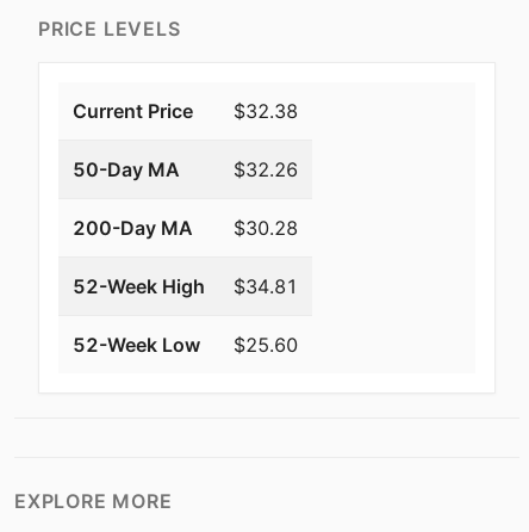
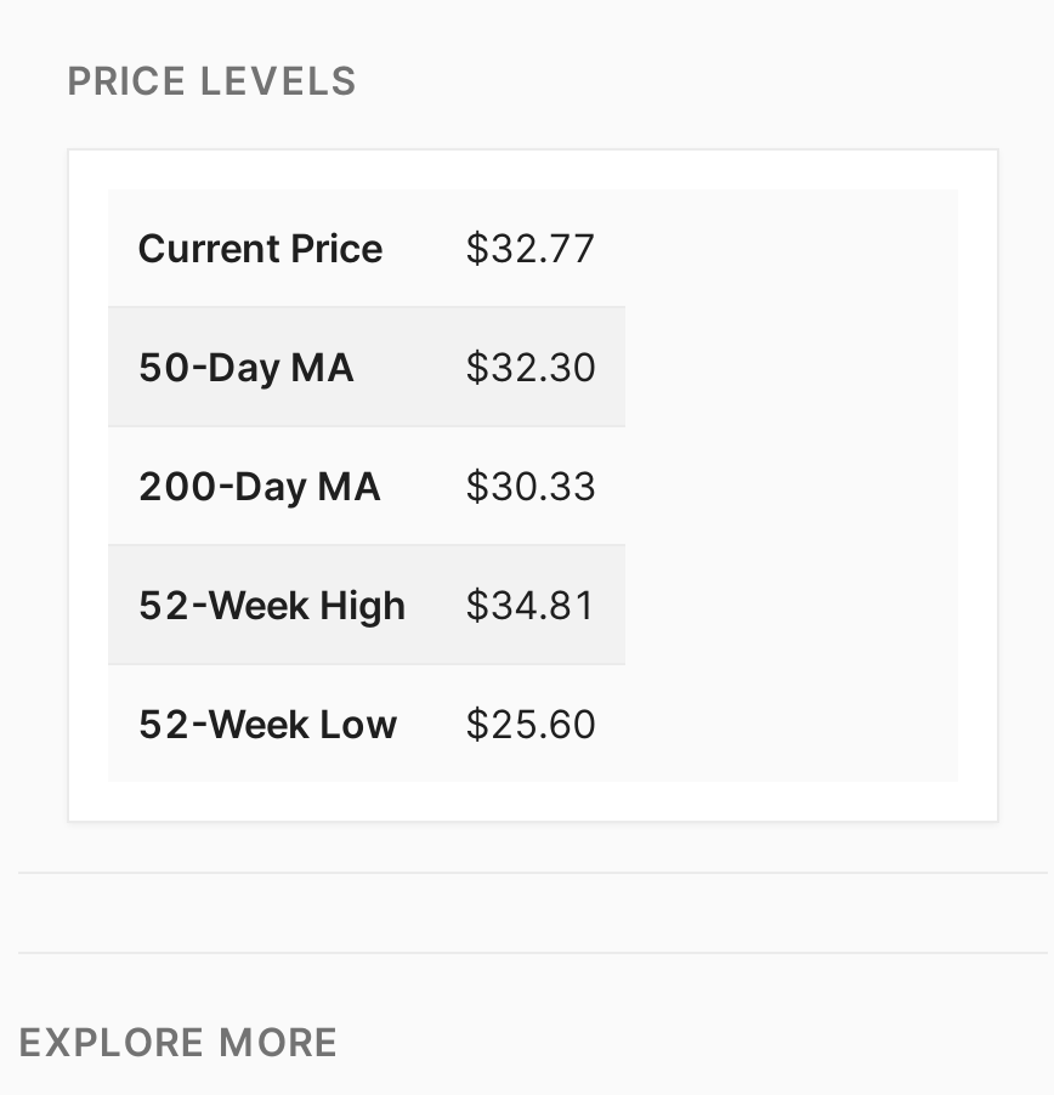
[73,99,298,123] Current Price $32.38 -> [137,223,596,272] Current Price $32.77
[234,157,298,181] $32.26 -> [465,342,596,391] $32.30
[73,216,298,240] 200-Day MA $30.28 -> [137,461,596,510] 200-Day MA $30.33

